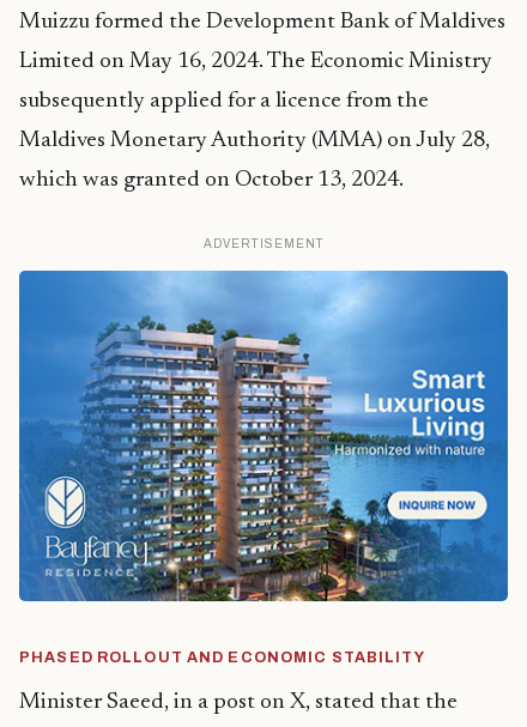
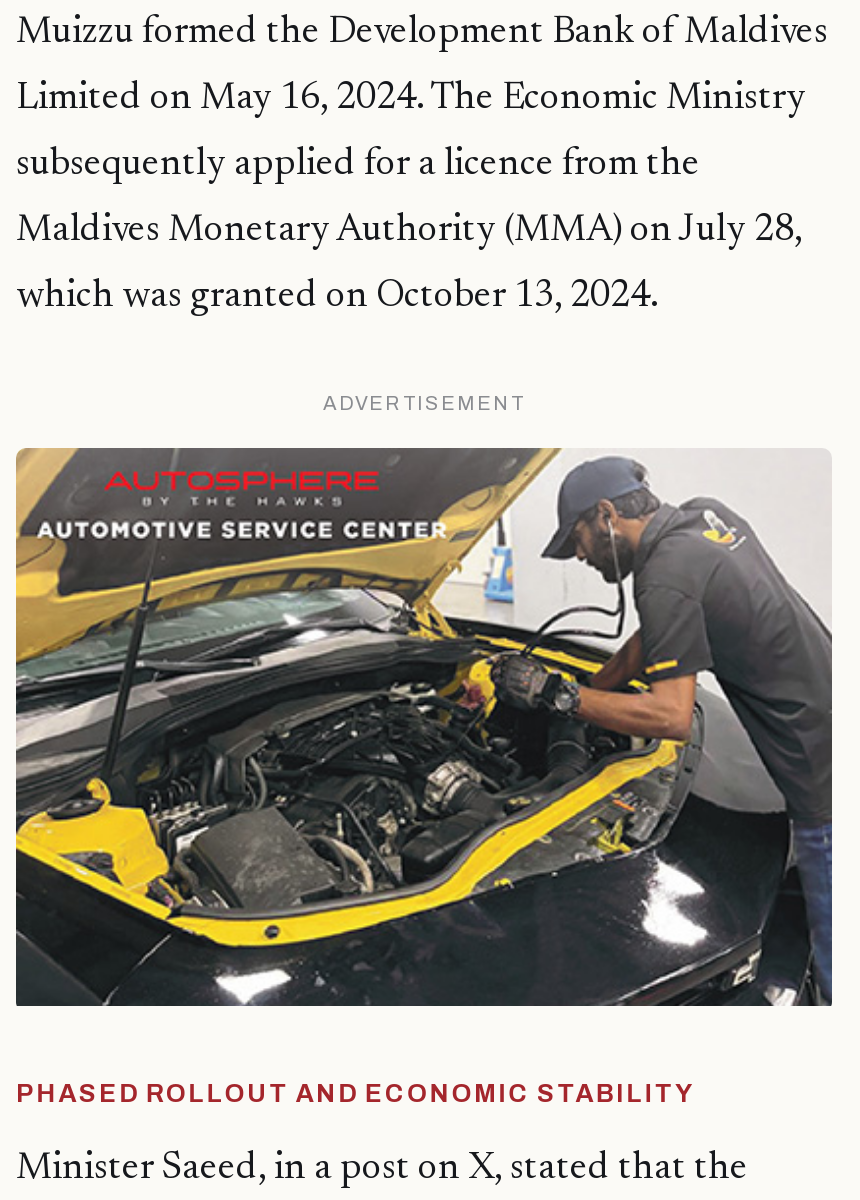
[18,269,509,605] [image] -> [14,446,834,1008] [image]

